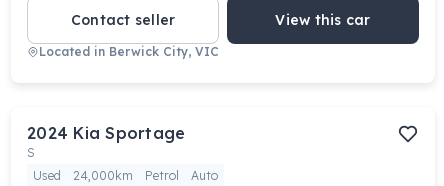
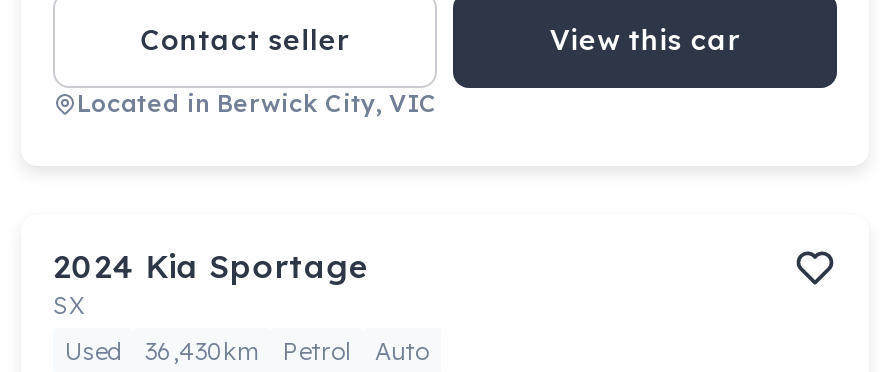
[27,145,35,160] S -> [53,290,85,320] SX
[33,168,218,183] Used 24,000km Petrol Auto -> [65,336,429,366] Used 36,430km Petrol Auto

